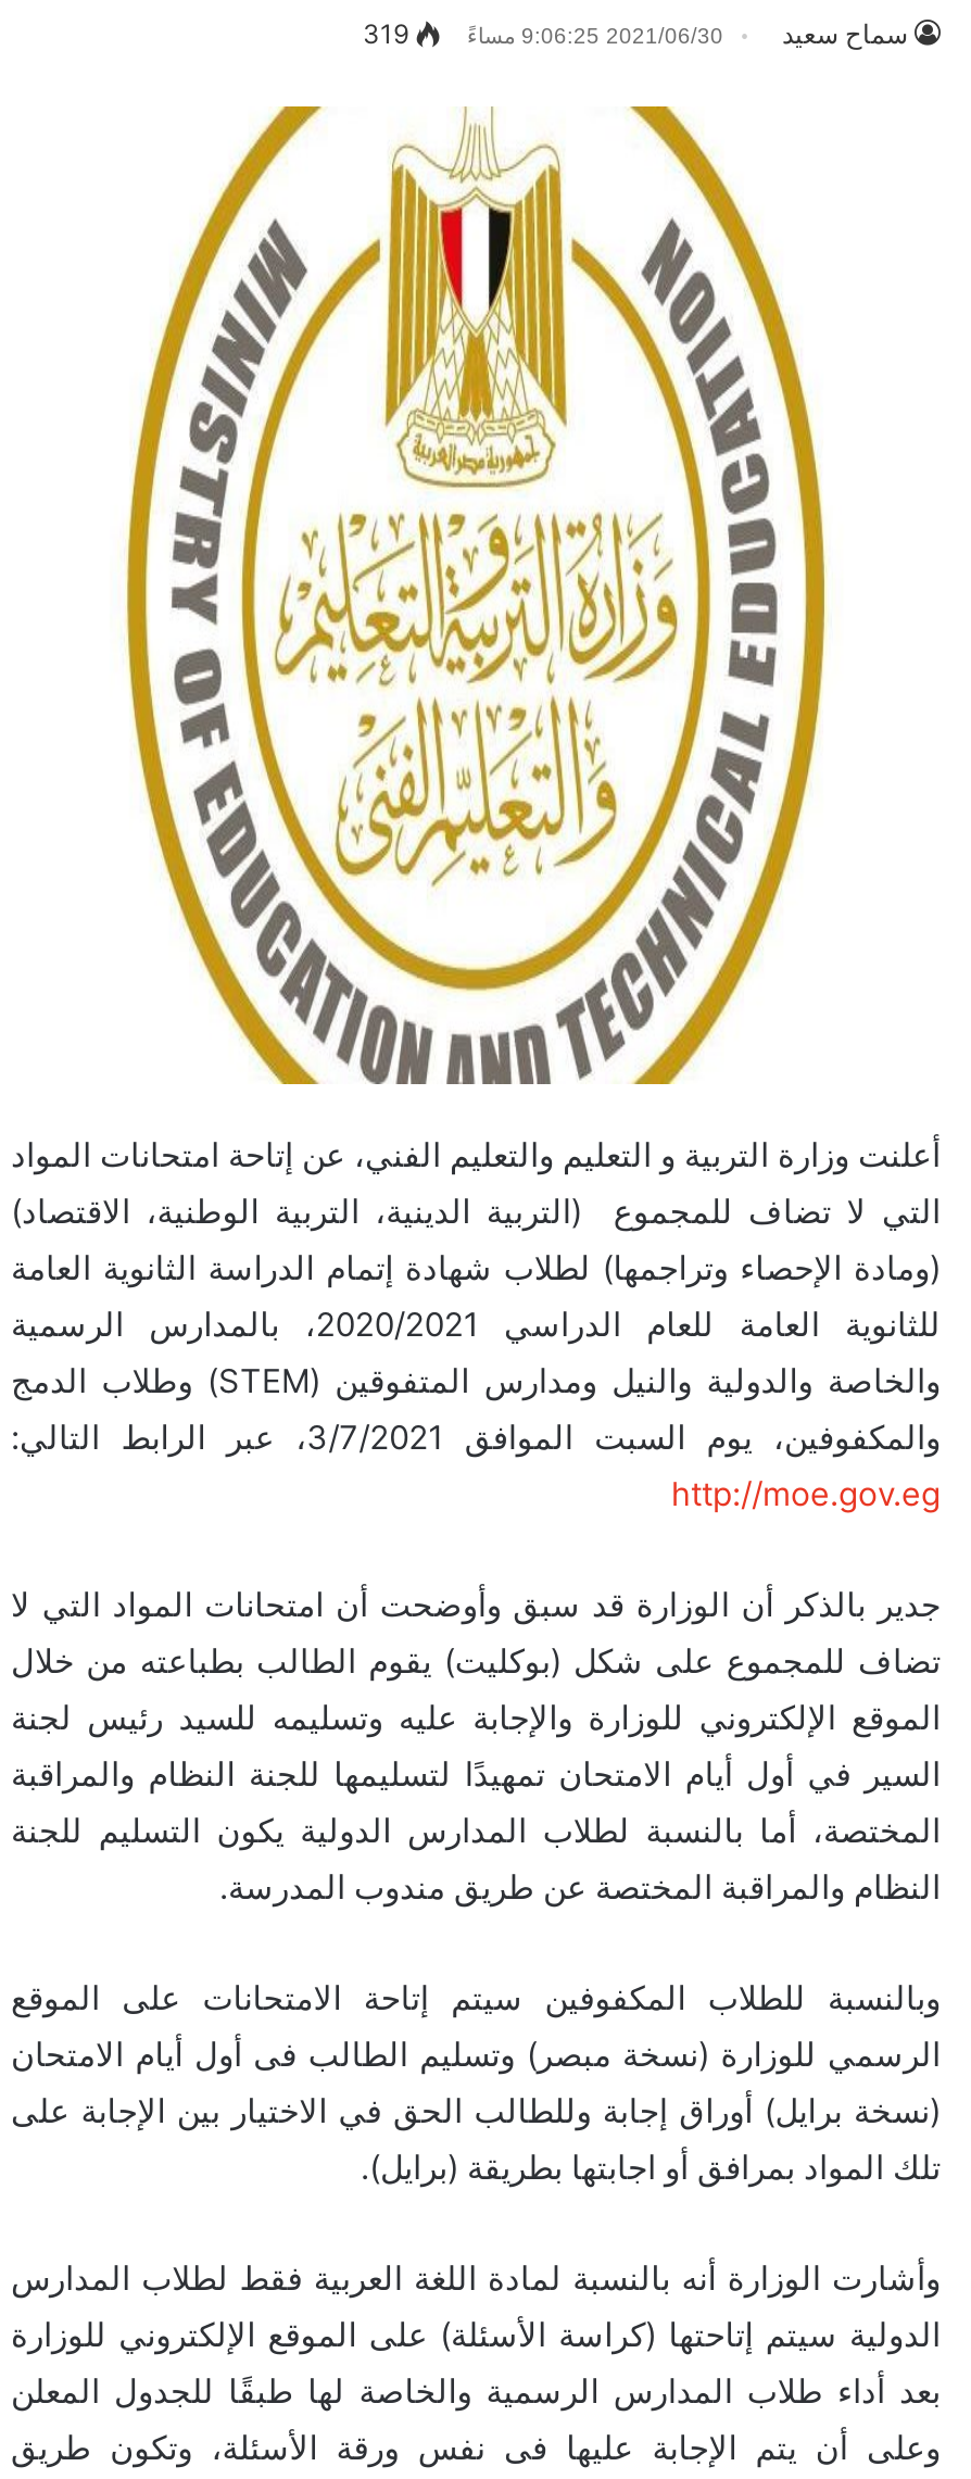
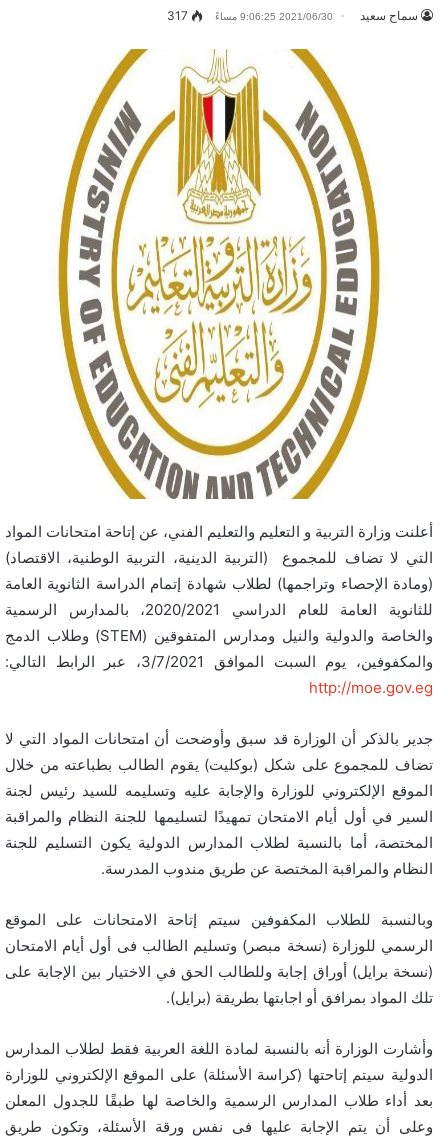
[363,17,408,50] 319 -> [167,8,188,23] 317

